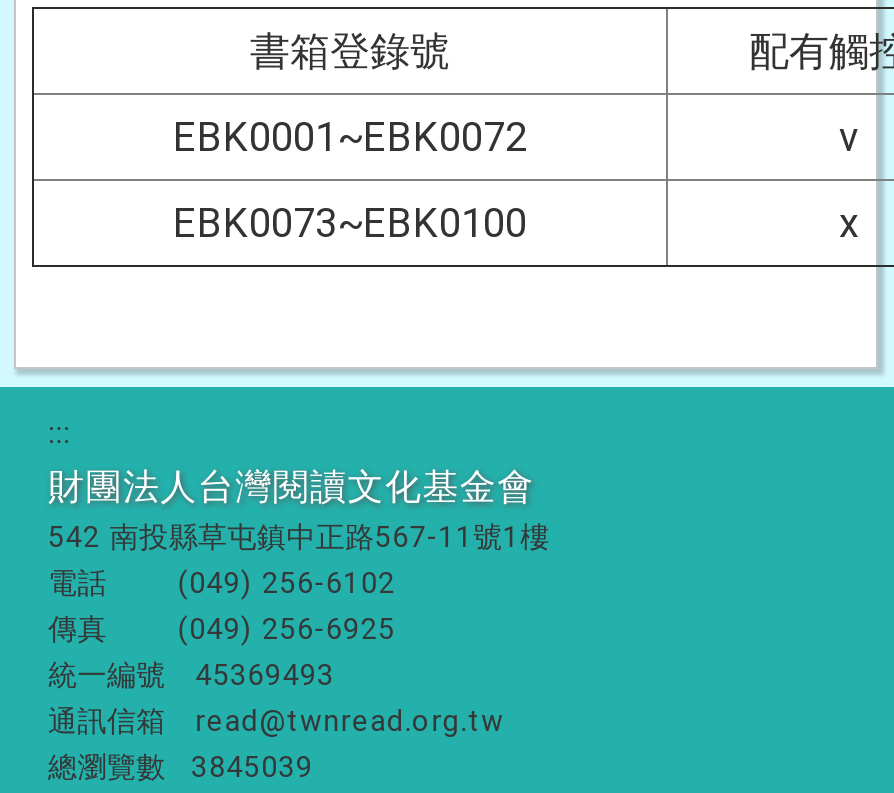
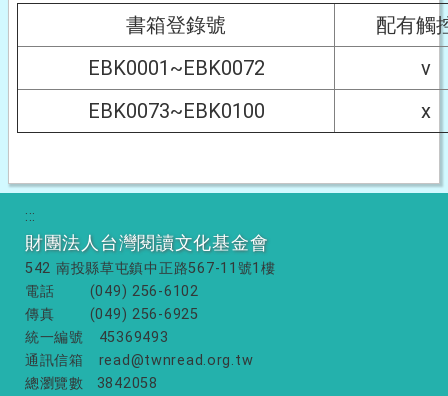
[48,751,313,785] 總瀏覽數 3845039 -> [25,375,158,392] 總瀏覽數 3842058

